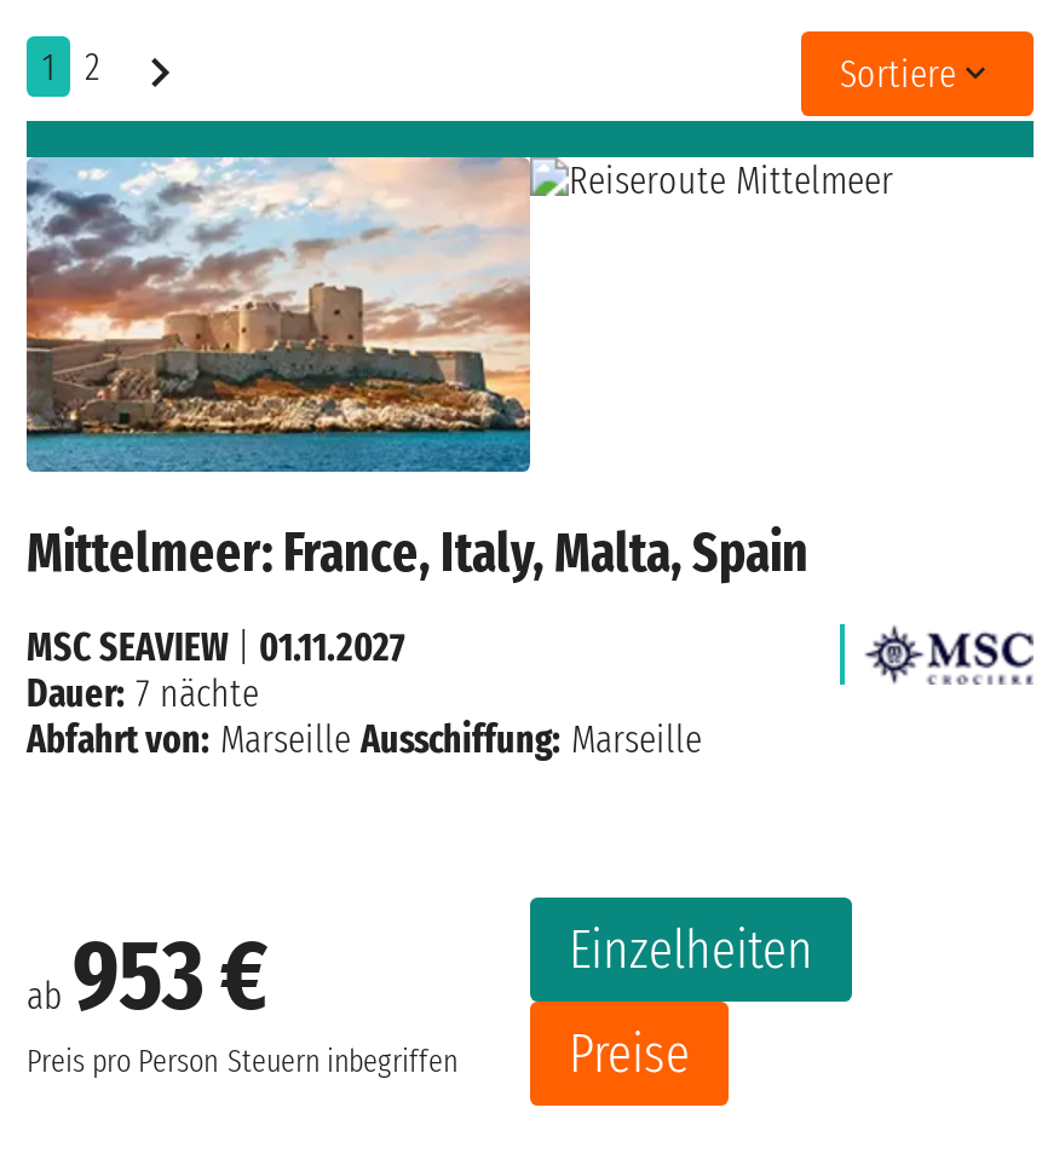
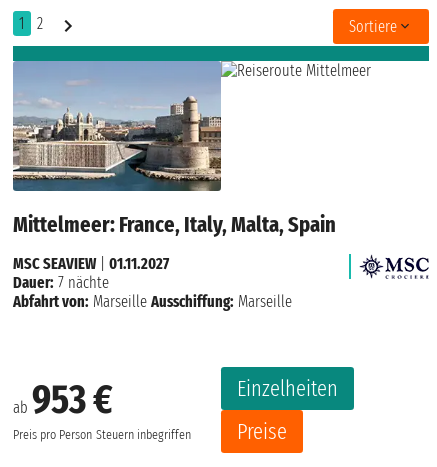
[27,155,532,474] [image] -> [13,61,222,192] [image]

